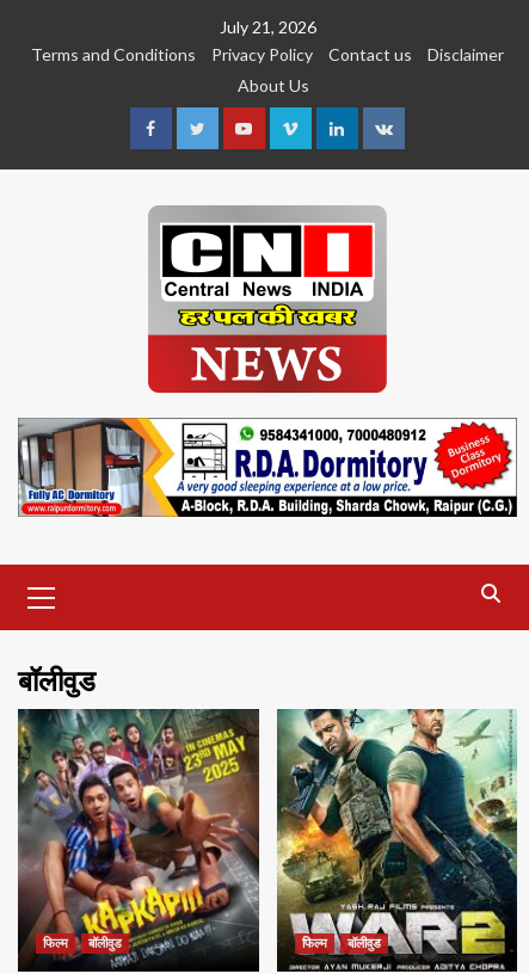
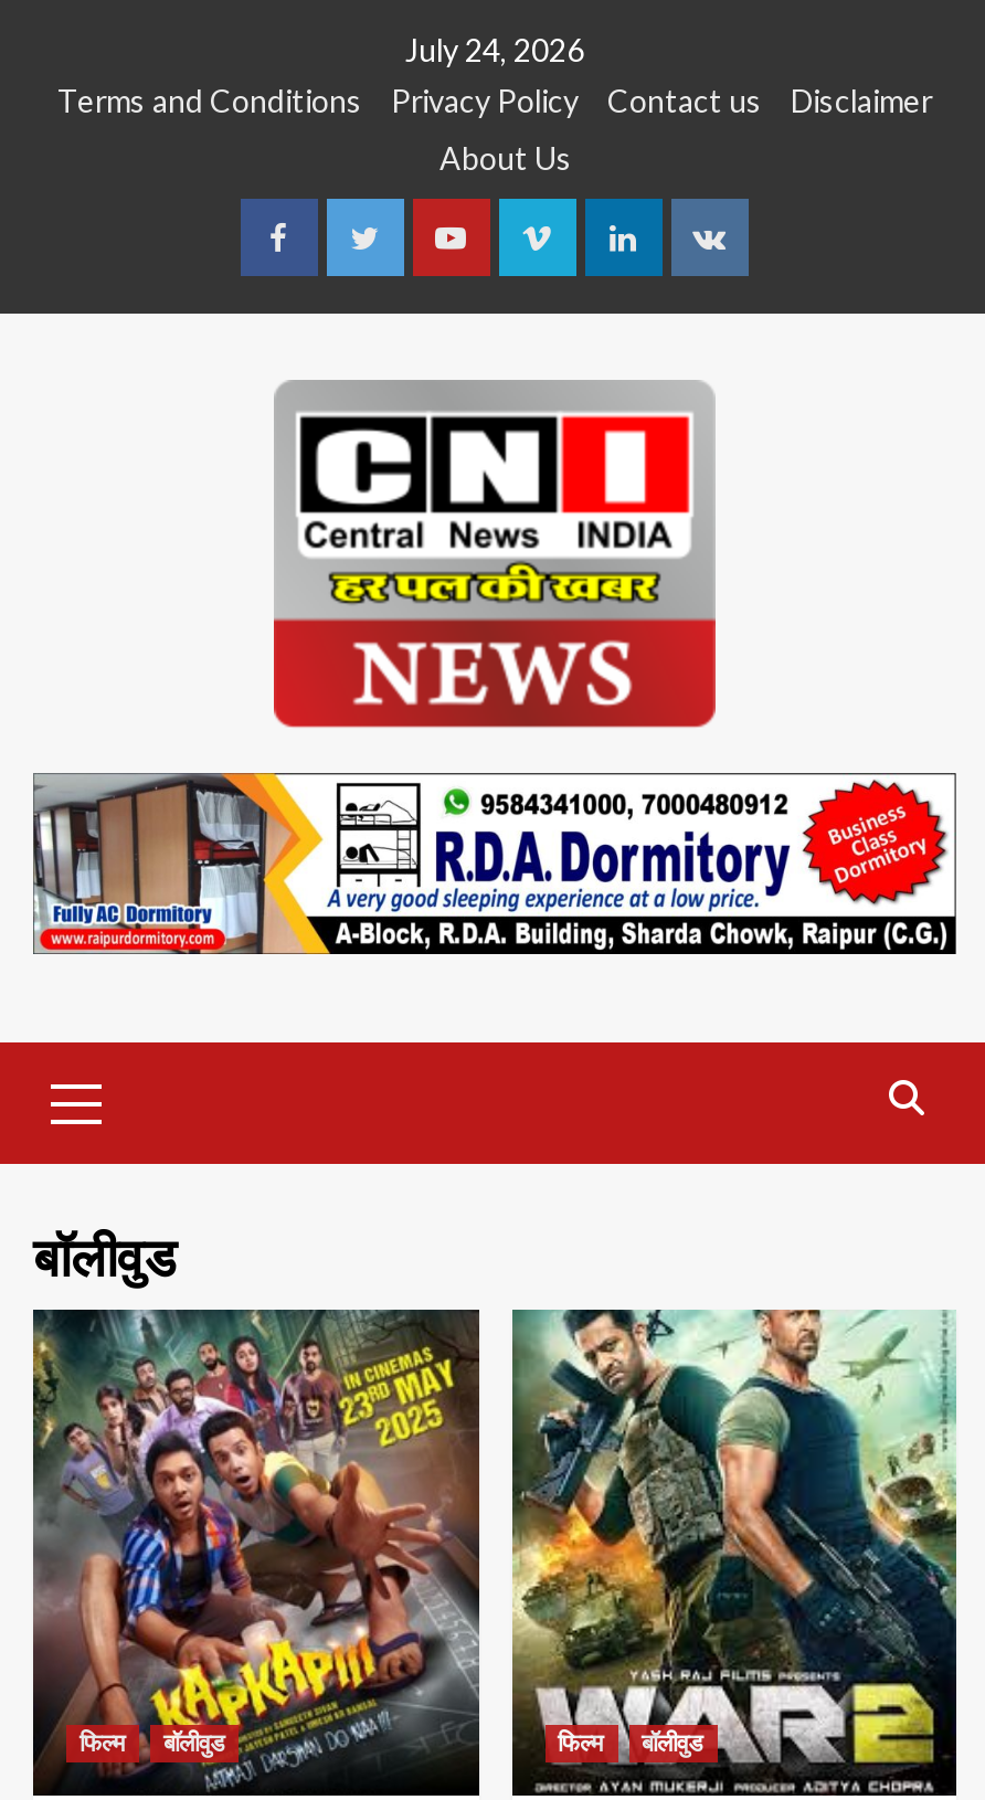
[219,17,316,37] July 21, 2026 -> [405,31,584,68] July 24, 2026

